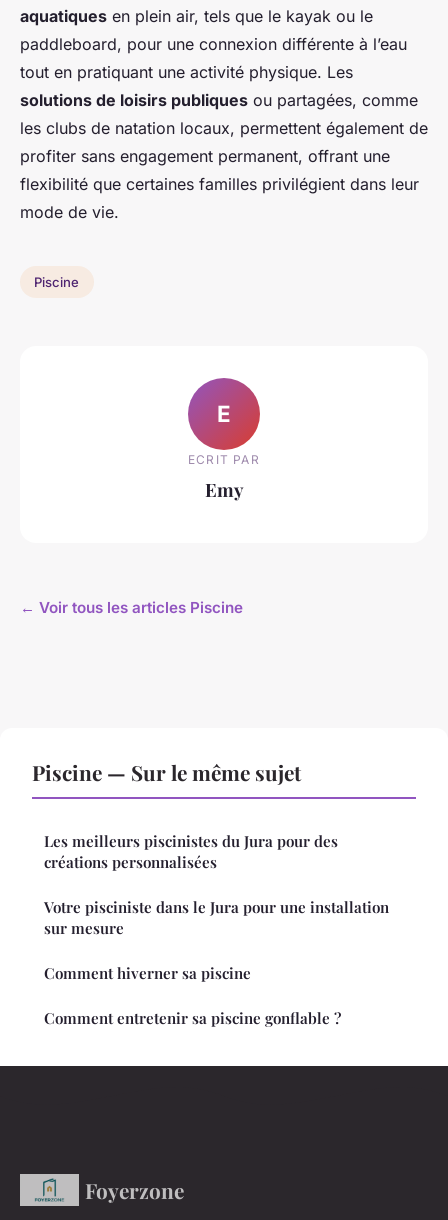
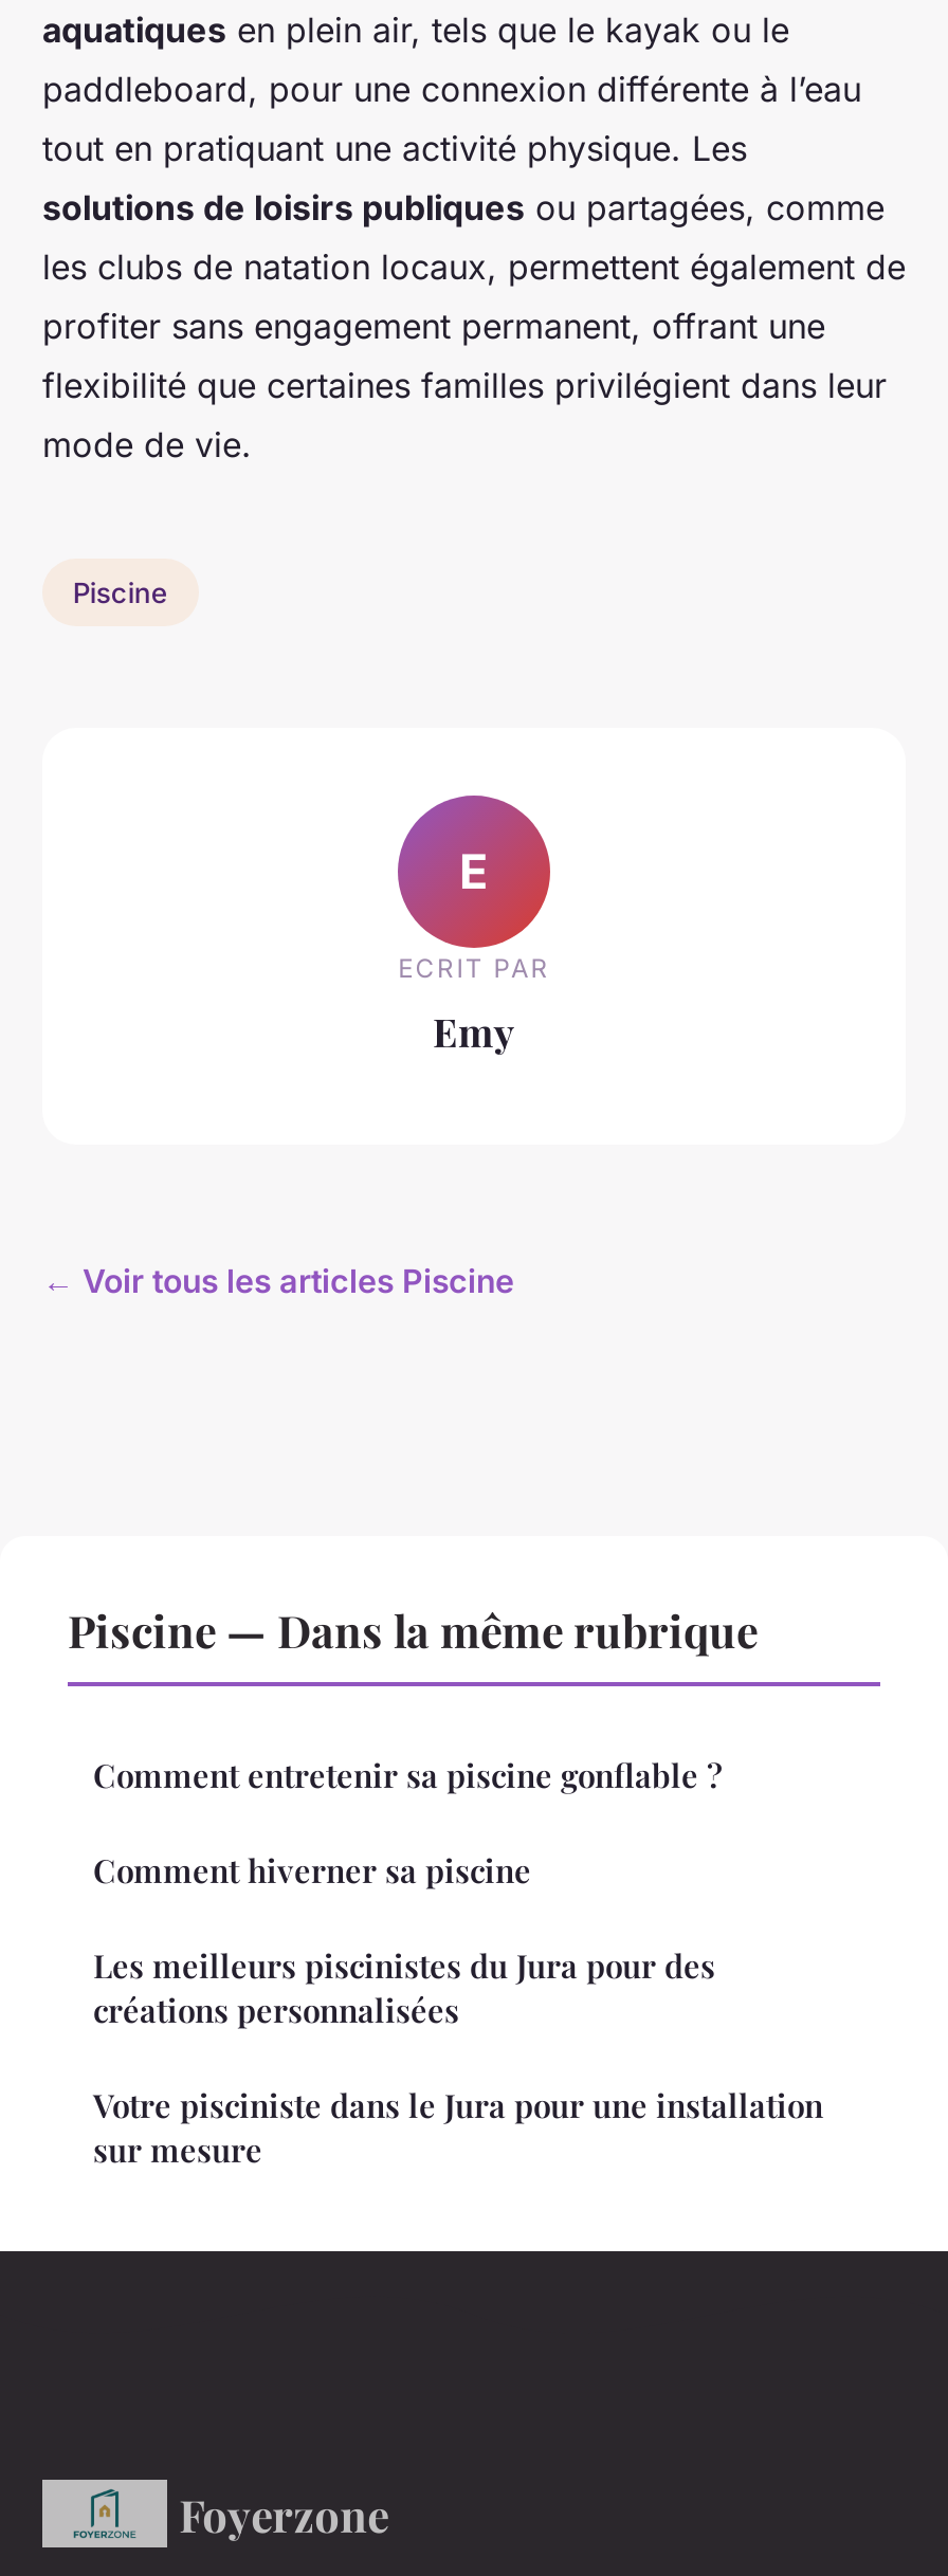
[32,758,301,786] Piscine — Sur le même sujet -> [68,1600,758,1659] Piscine — Dans la même rubrique
moved [44,831,389,938] -> [93,1944,823,2171]: Les meilleurs piscinistes du Jura pour des | créations personnalisées | Votre pisciniste dans le Jura pour une installation | sur mesure
moved [44,963,341,1028] -> [93,1754,722,1892]: Comment hiverner sa piscine | Comment entretenir sa piscine gonflable ?

